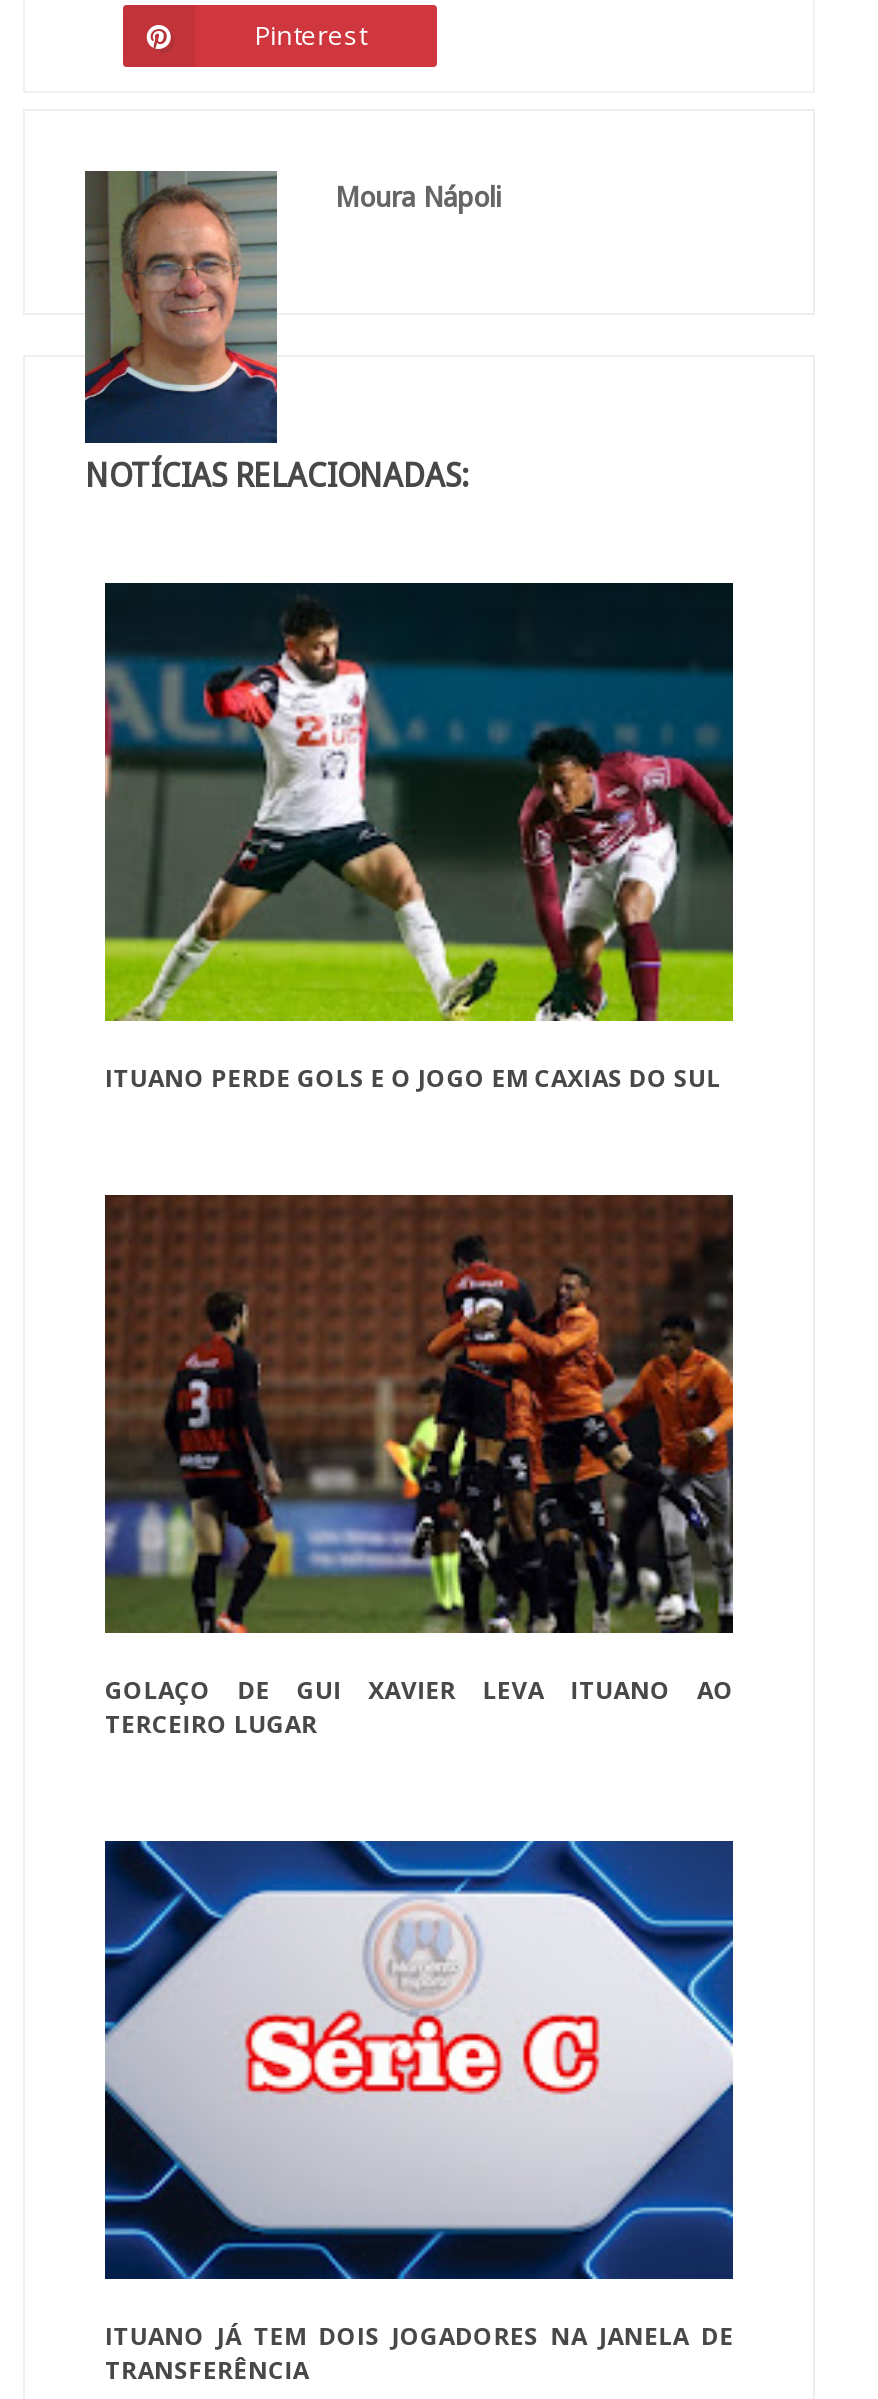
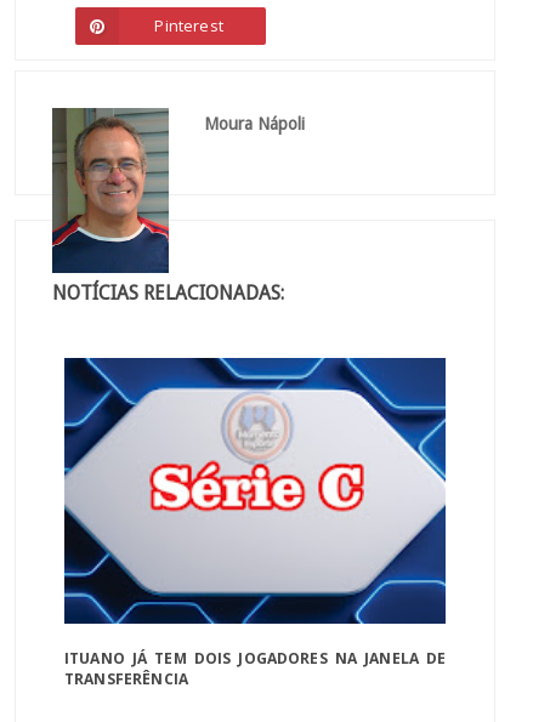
[103,581,735,1096] [image] | ITUANO PERDE GOLS E O JOGO EM CAXIAS DO SUL -> none
[103,1193,735,1742] [image] | GOLAÇO DE GUI XAVIER LEVA ITUANO AO | TERCEIRO LUGAR -> none

